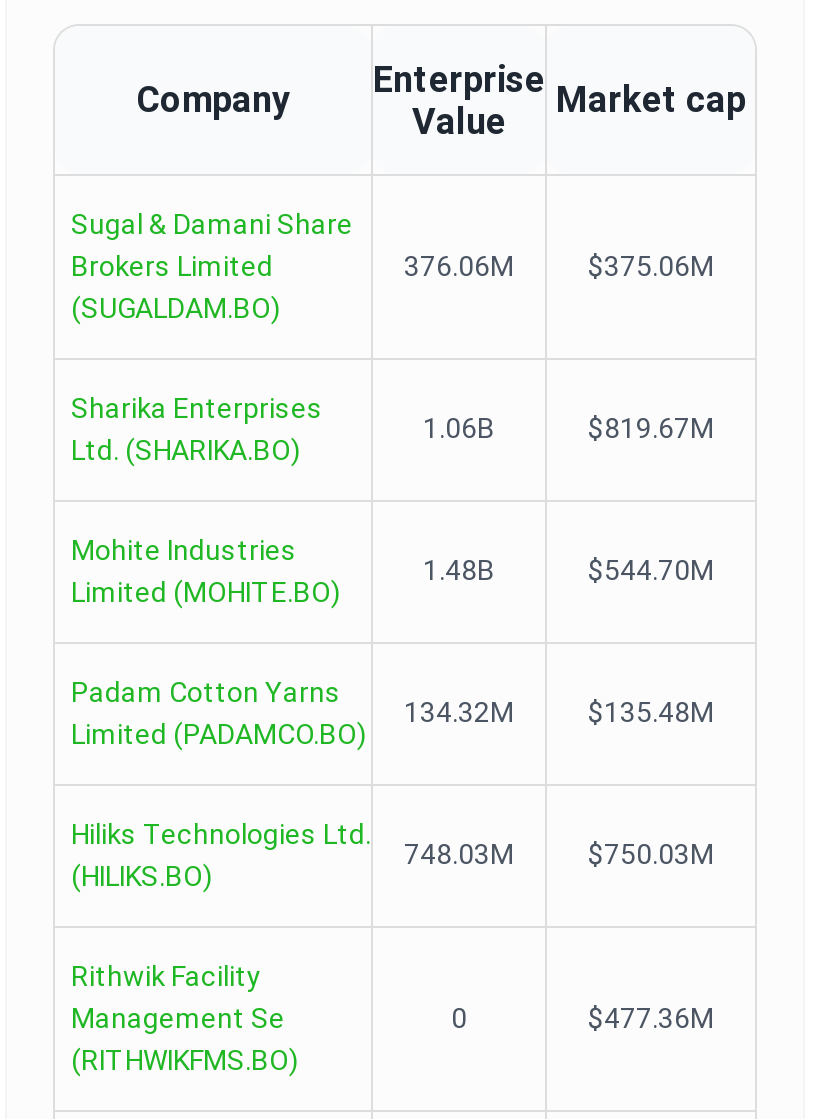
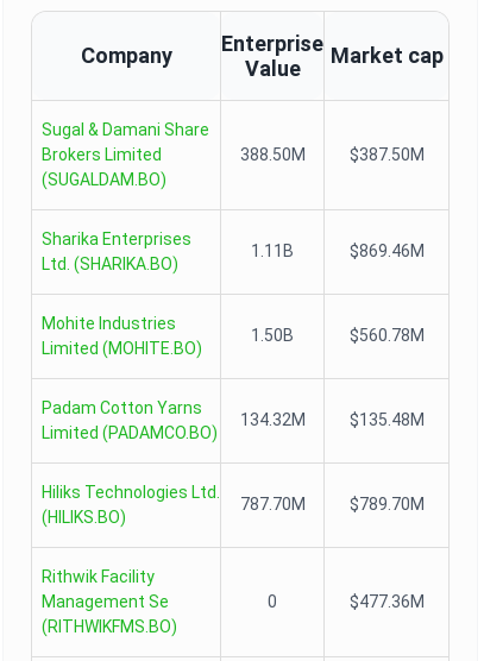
[404,250,714,282] 376.06M | $375.06M -> [240,145,424,164] 388.50M | $387.50M
[423,412,714,444] 1.06B | $819.67M -> [251,241,424,260] 1.11B | $869.46M
[423,554,714,586] 1.48B | $544.70M -> [251,326,424,345] 1.50B | $560.78M
[404,838,714,870] 748.03M | $750.03M -> [240,495,424,514] 787.70M | $789.70M

